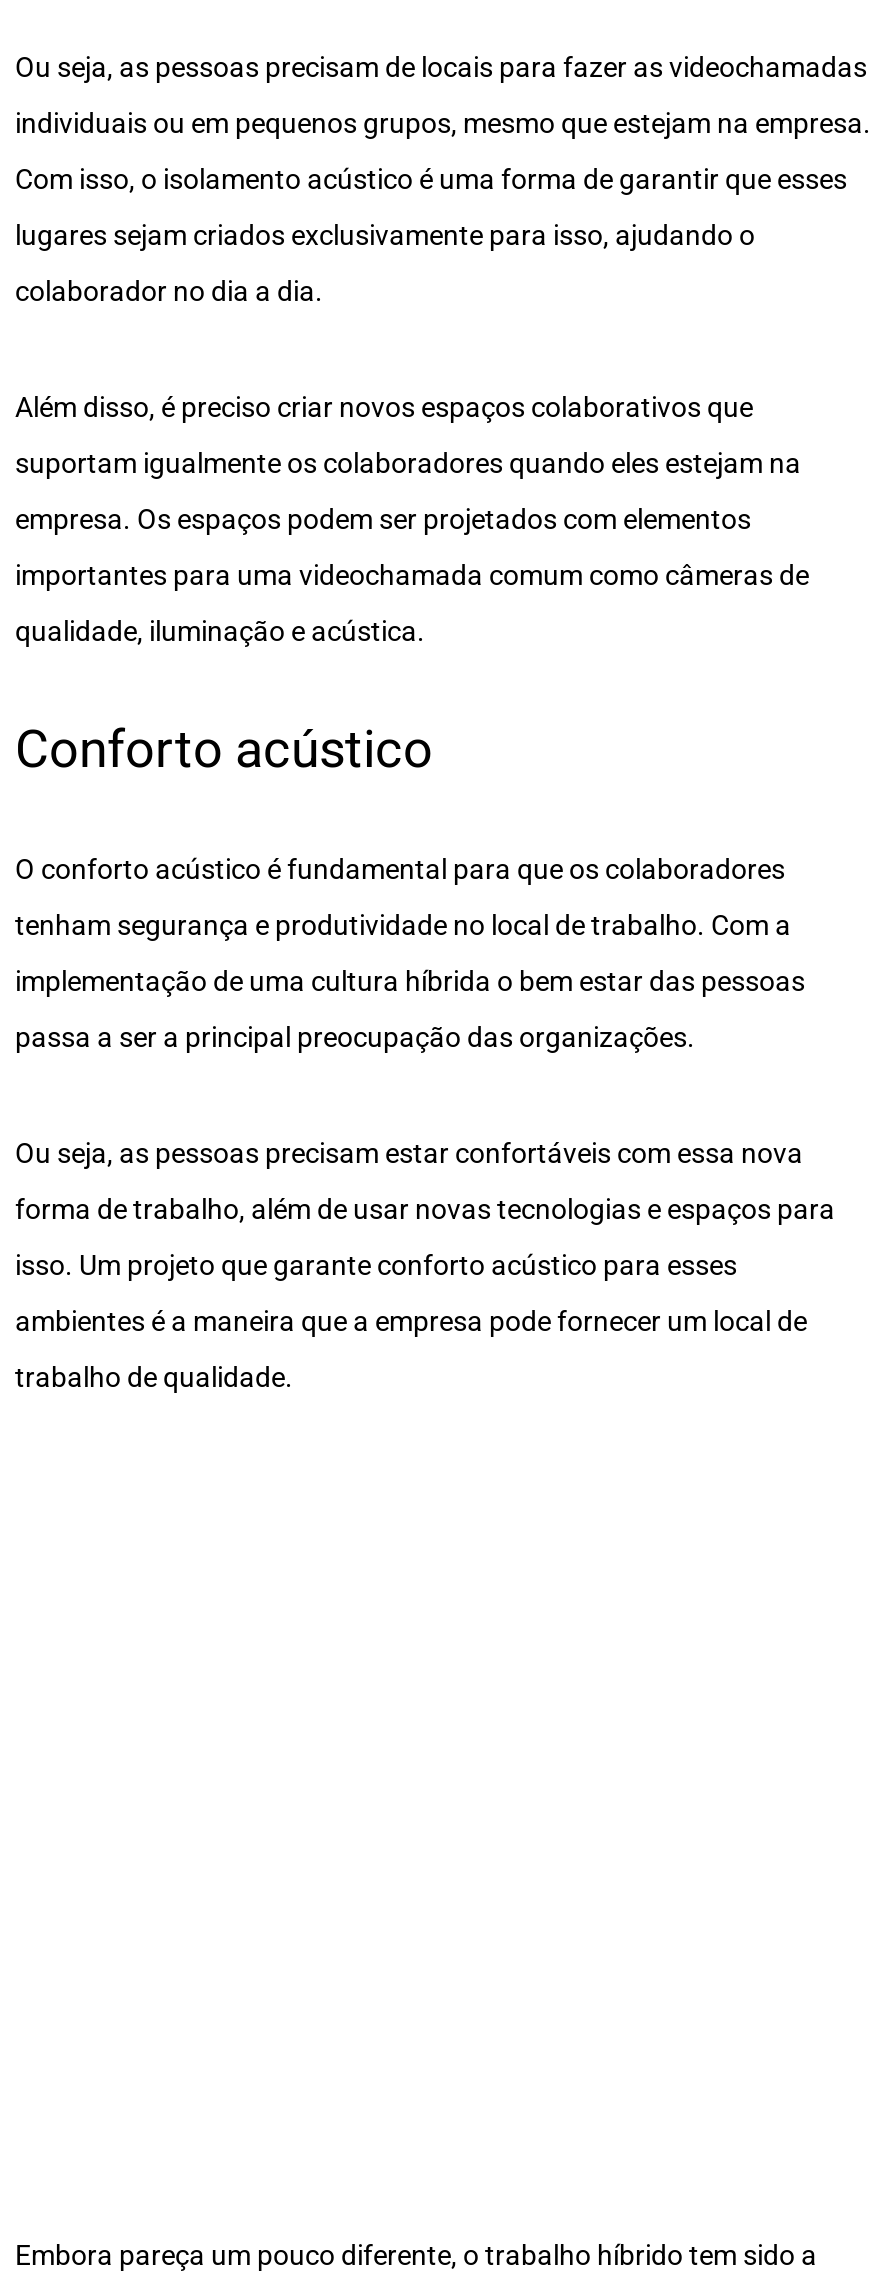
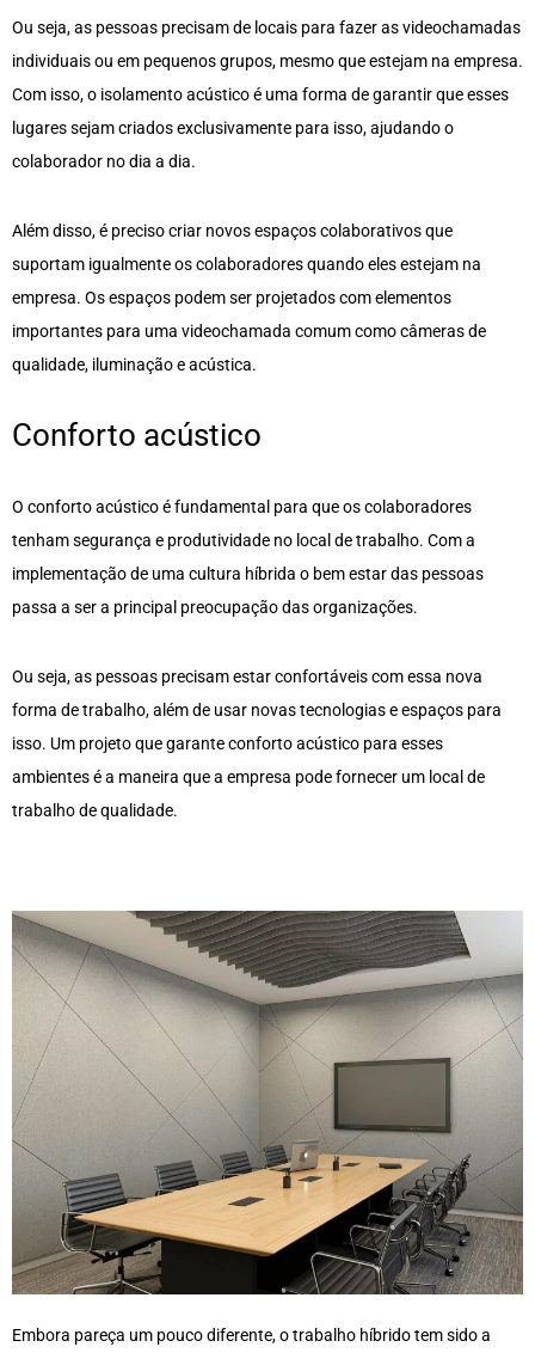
none -> [11,910,524,1296] [image]

